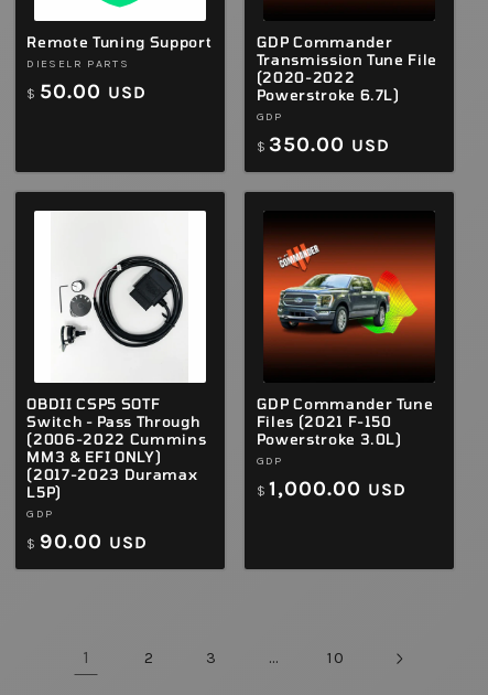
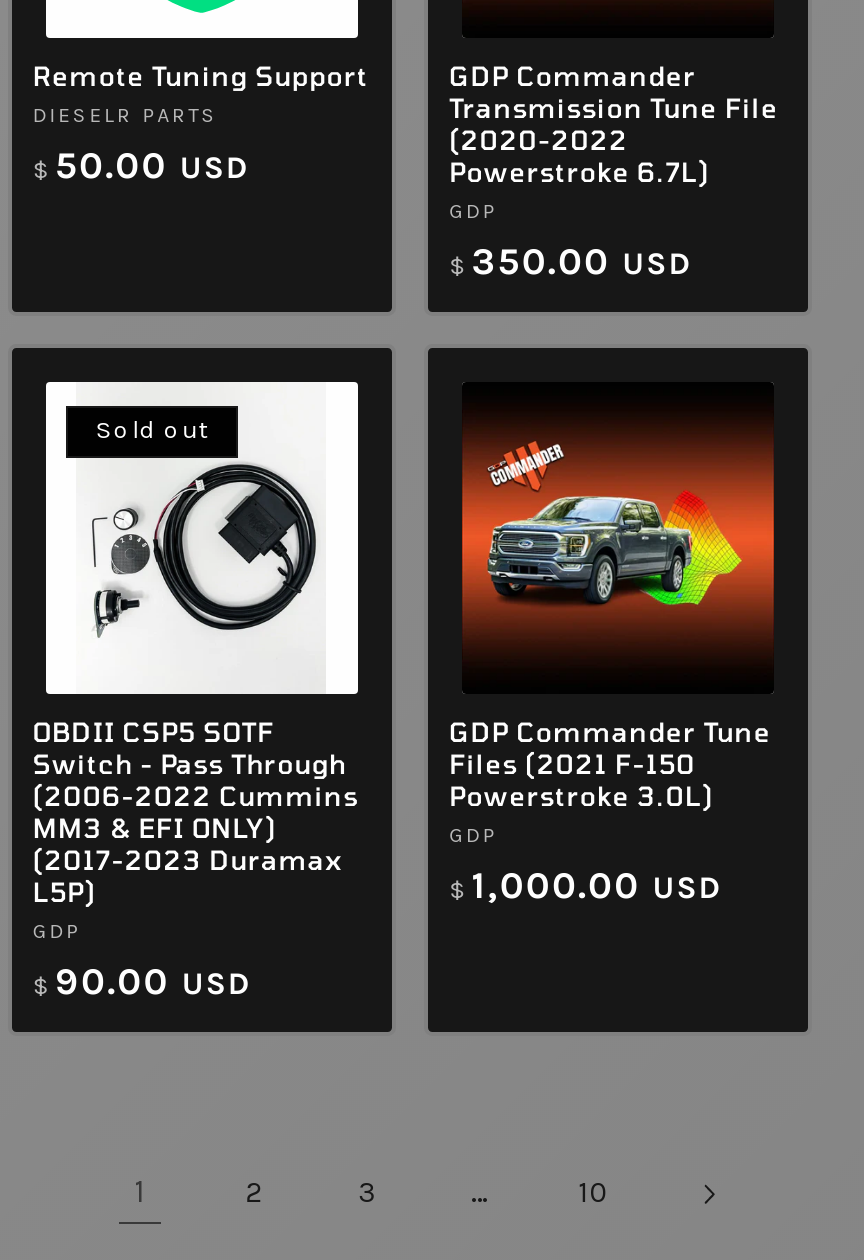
none -> [96,414,208,444] Sold out

